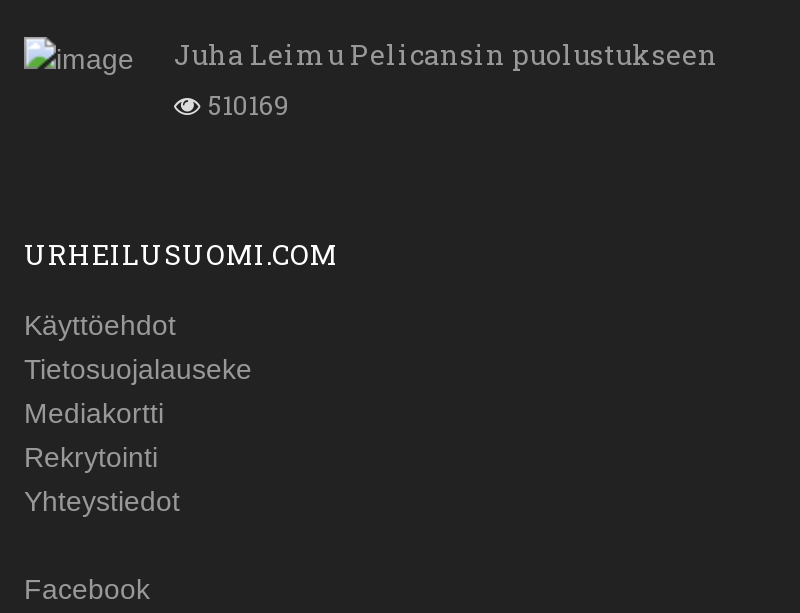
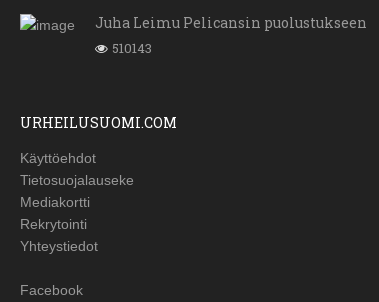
[208,88,290,124] 510169 -> [112,39,152,57] 510143

